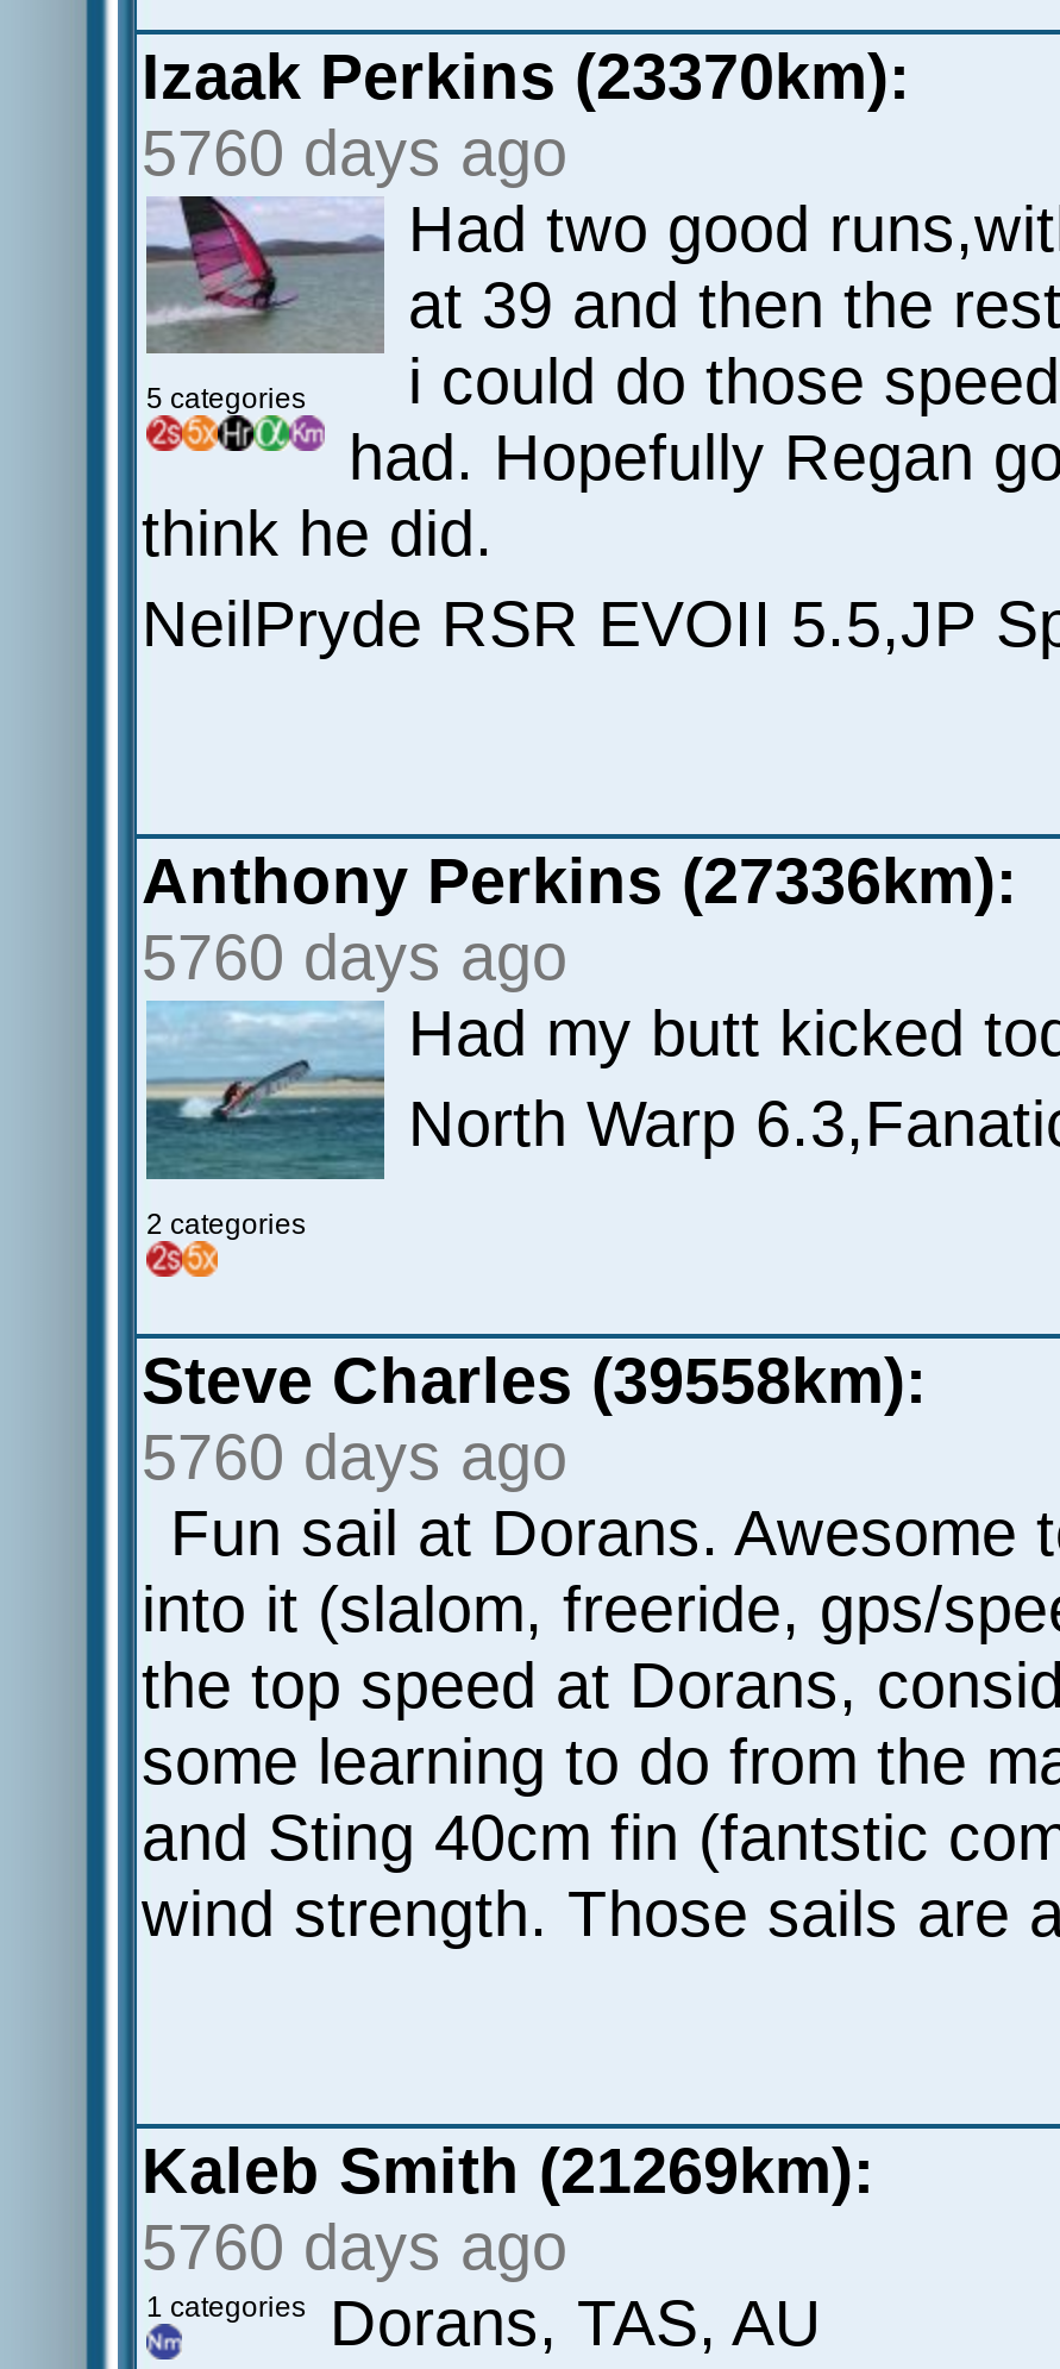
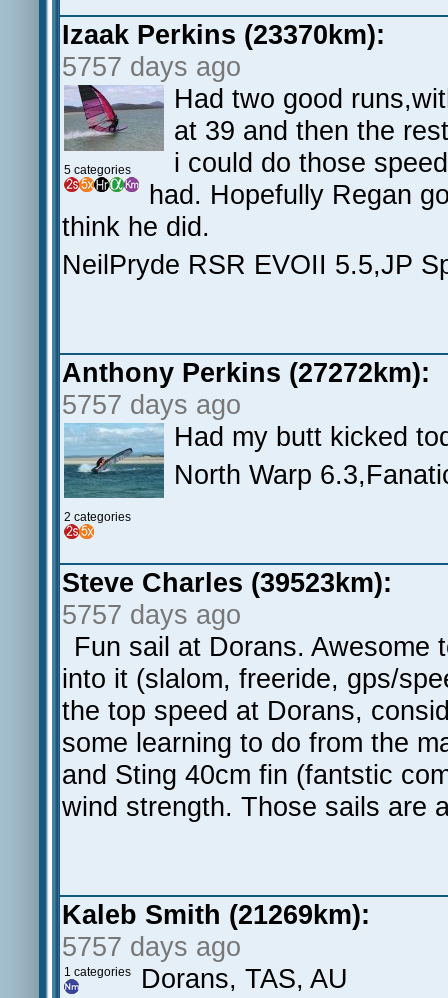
[142,115,567,189] 5760 days ago -> [62,51,241,82] 5757 days ago
[142,844,1017,917] Anthony Perkins (27336km): -> [62,357,430,388] Anthony Perkins (27272km):
[142,920,567,994] 5760 days ago -> [62,389,241,420] 5757 days ago
[142,1343,927,1417] Steve Charles (39558km): -> [62,567,392,598] Steve Charles (39523km):
[142,1419,567,1493] 5760 days ago -> [62,599,241,630] 5757 days ago
[142,2210,567,2283] 5760 days ago -> [62,931,241,962] 5757 days ago

